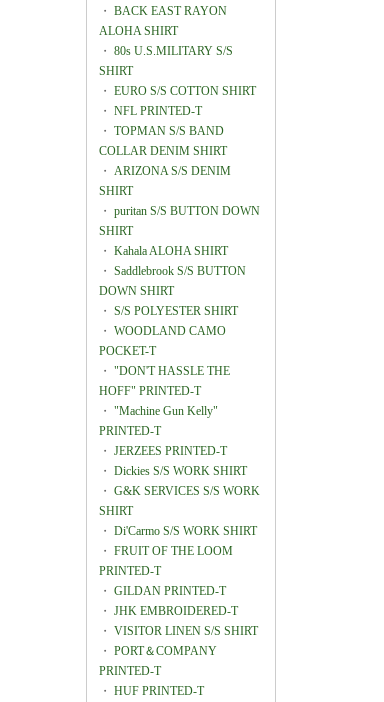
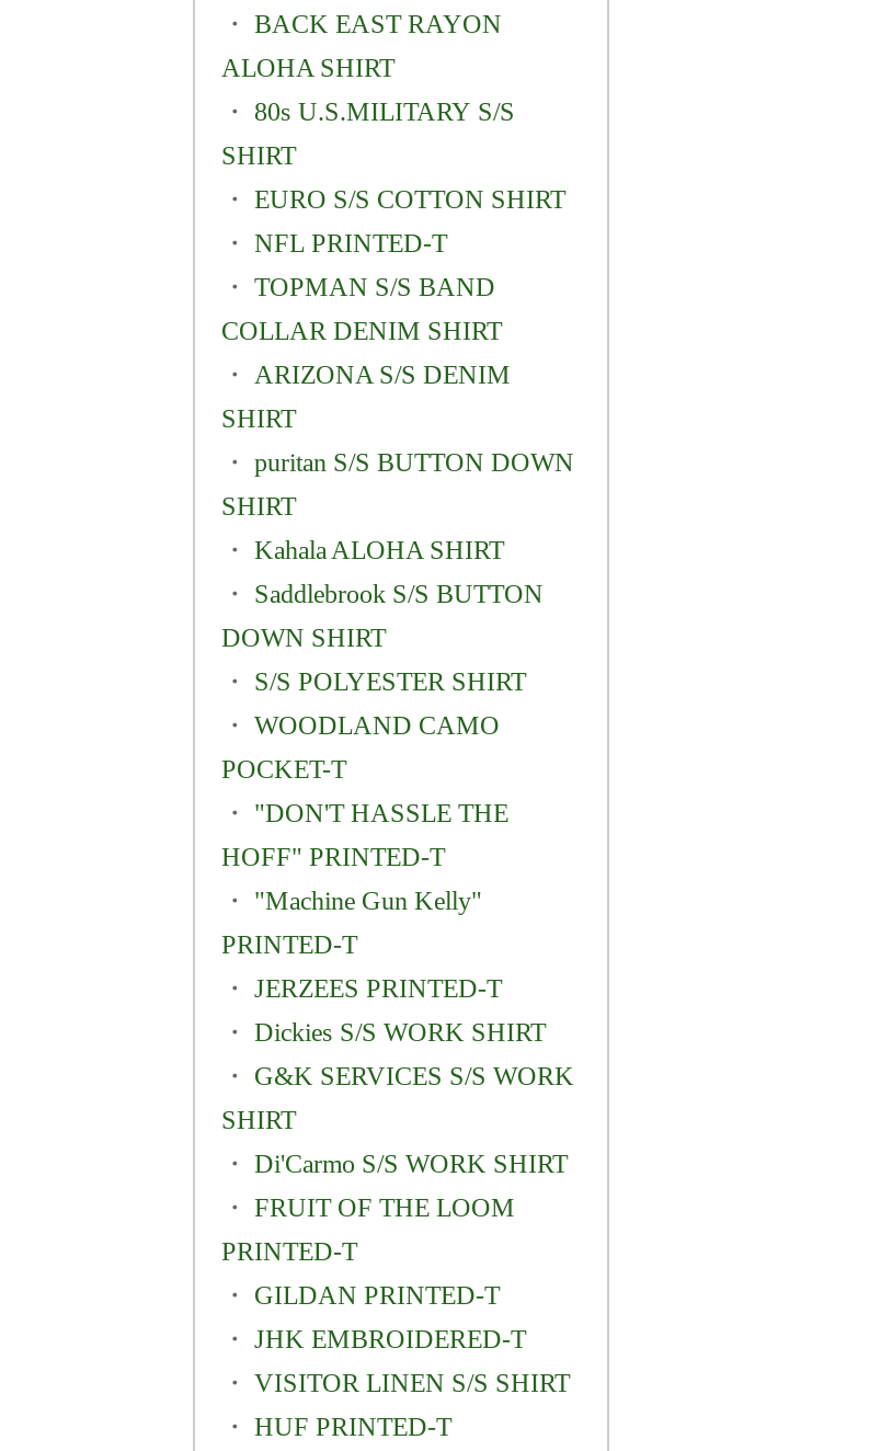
[99,644,217,678] ・PORT＆COMPANY | PRINTED-T -> none

